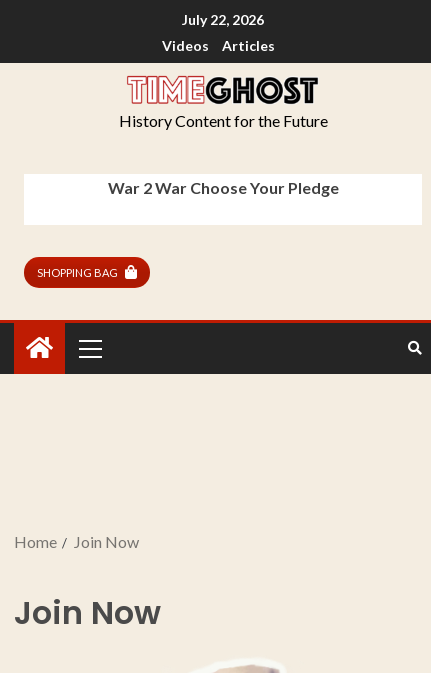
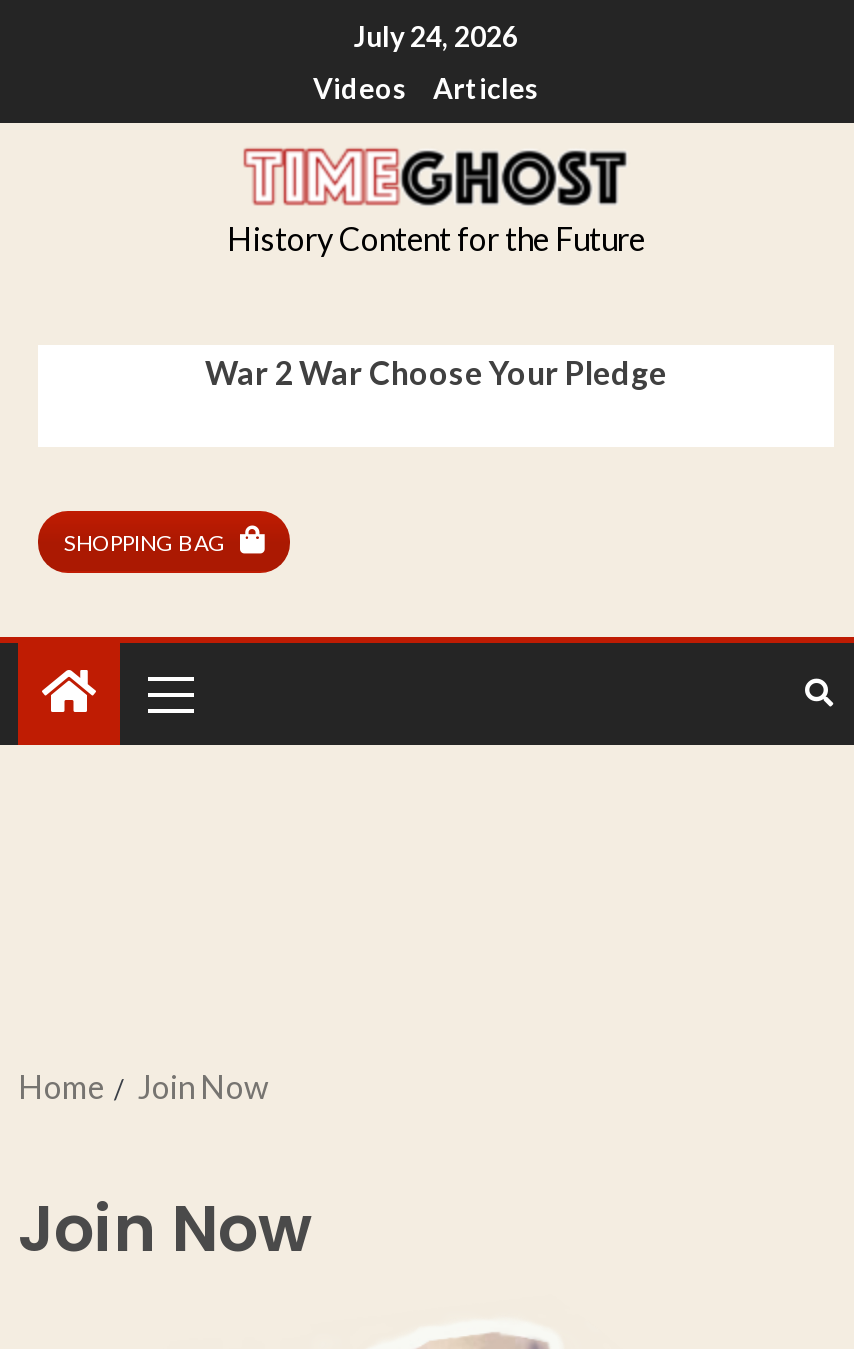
[182,11,264,28] July 22, 2026 -> [354,20,518,54] July 24, 2026

